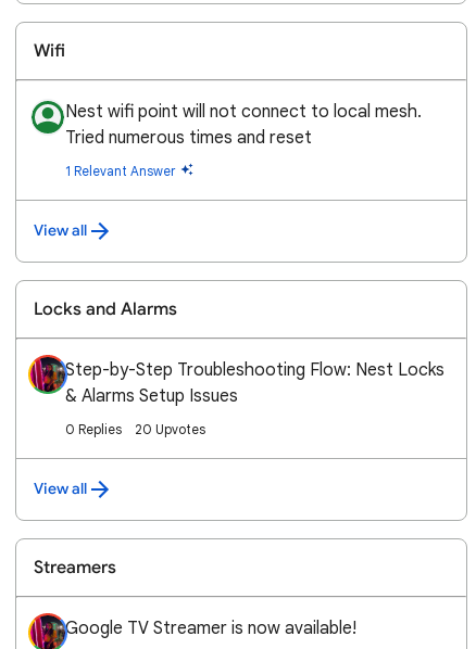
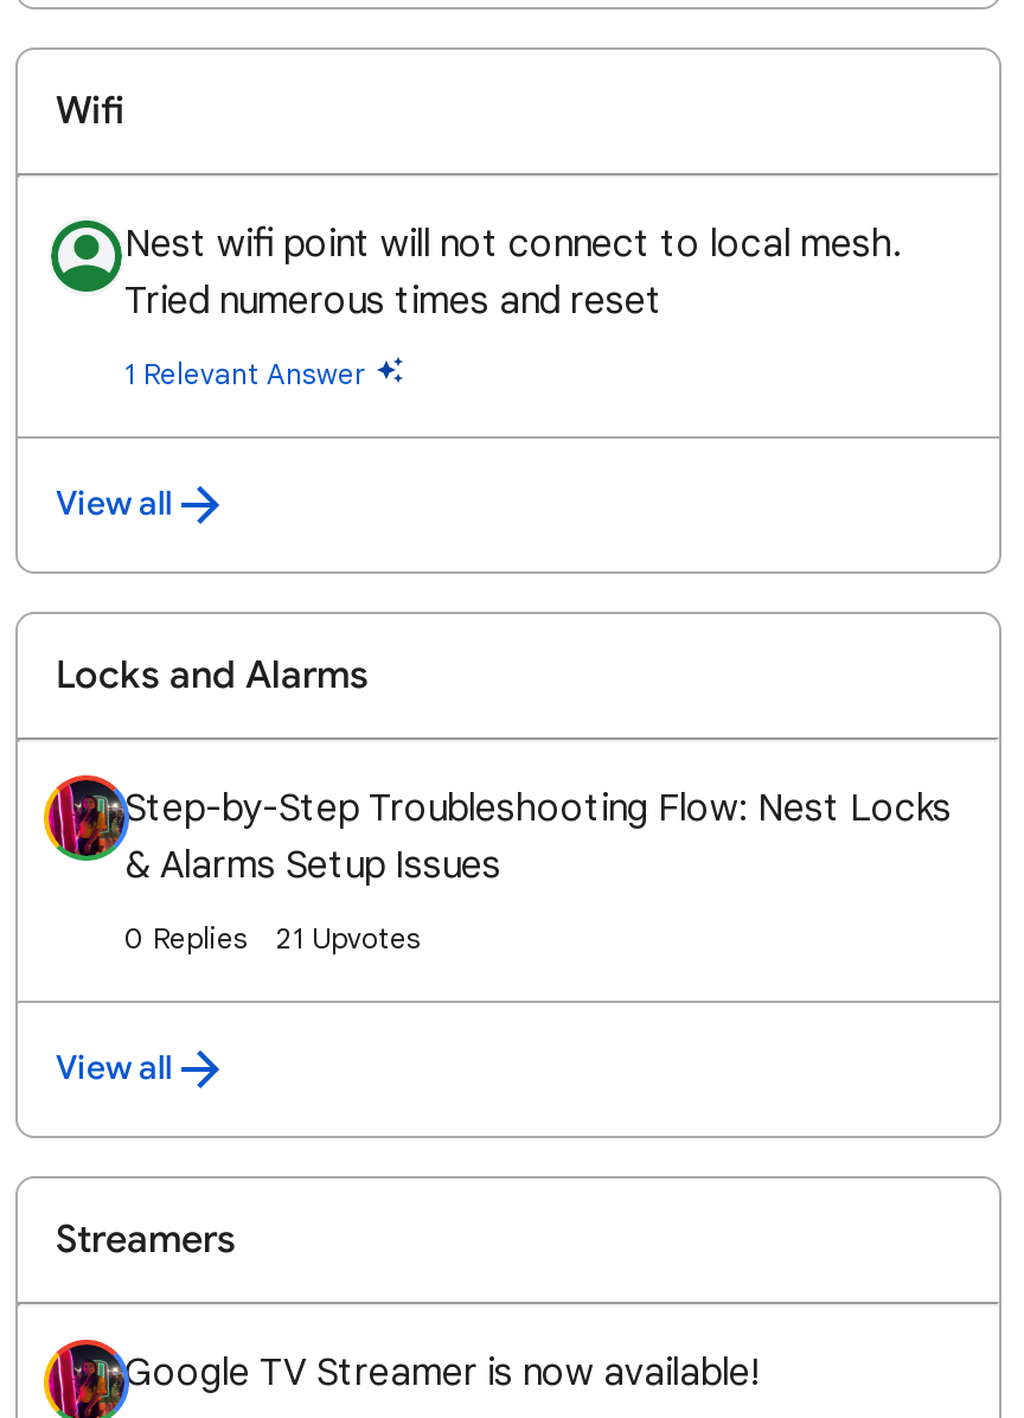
[135,421,205,437] 20 Upvotes -> [276,920,421,956] 21 Upvotes

